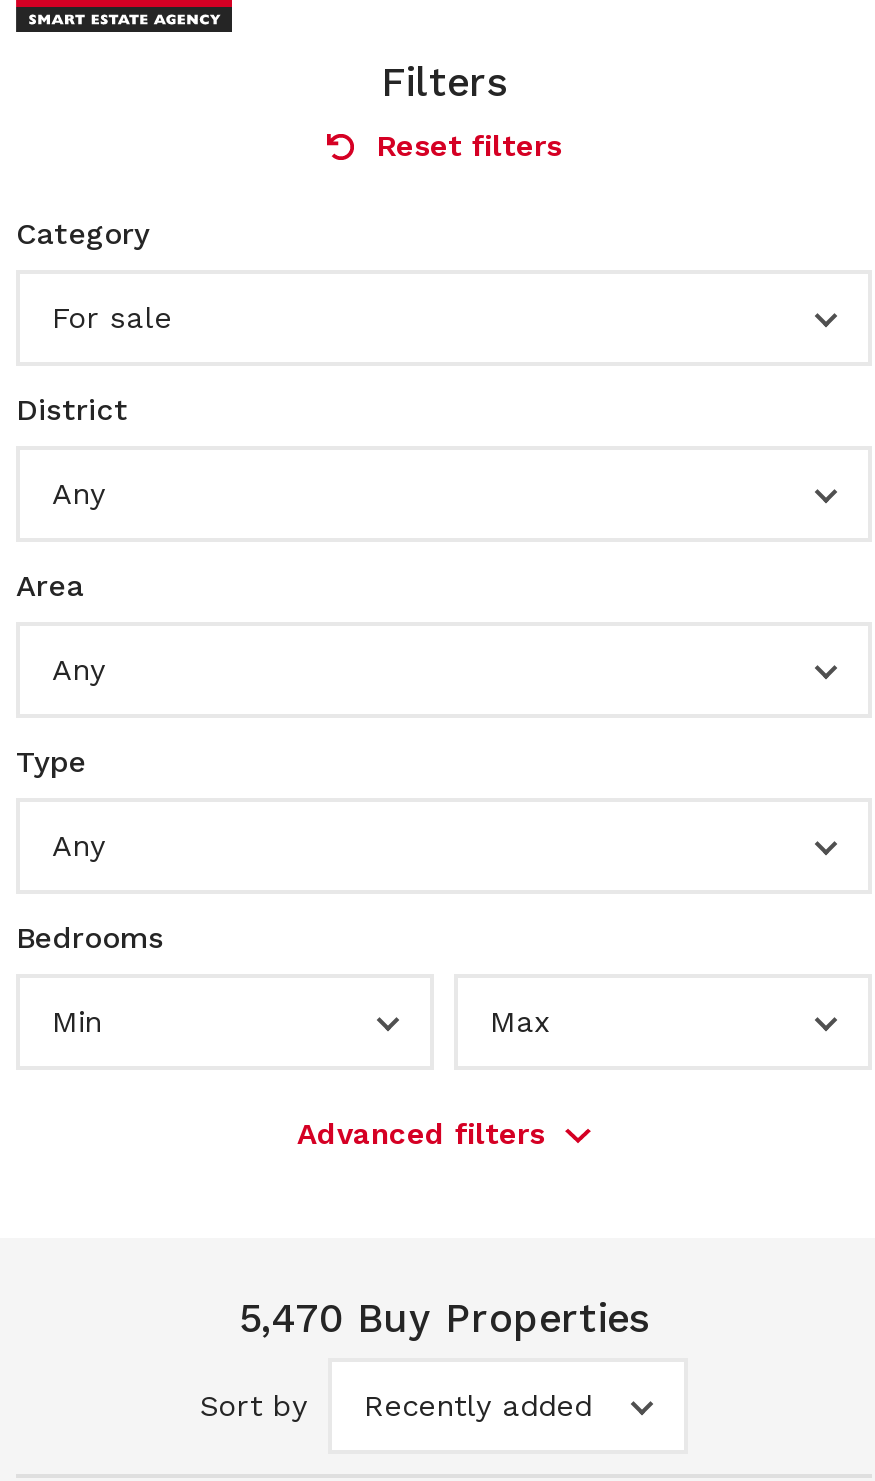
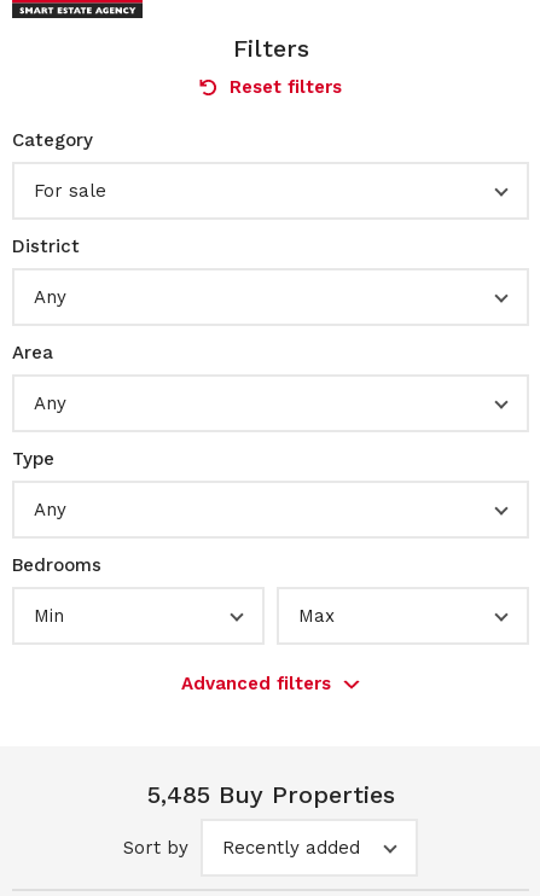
[239,1294,649,1342] 5,470 Buy Properties -> [147,780,394,809] 5,485 Buy Properties

